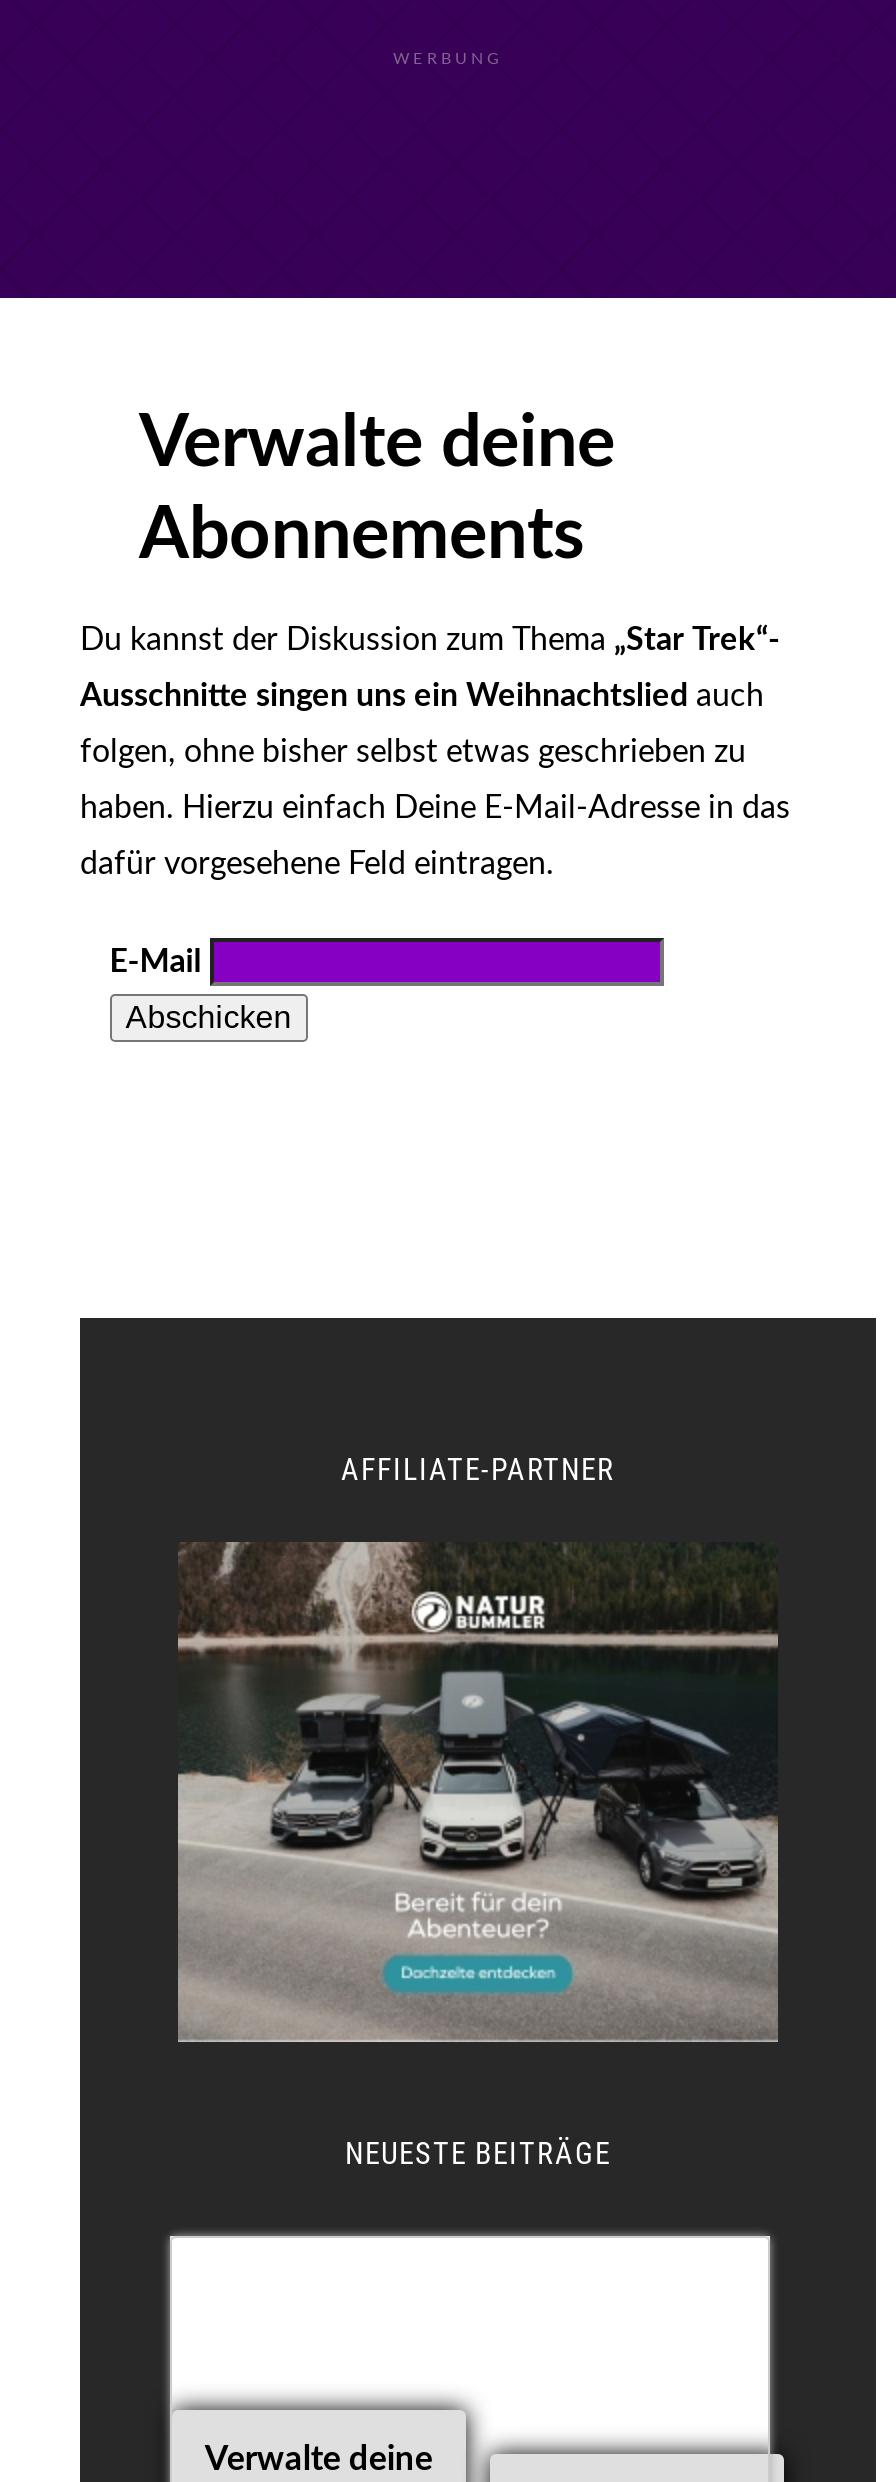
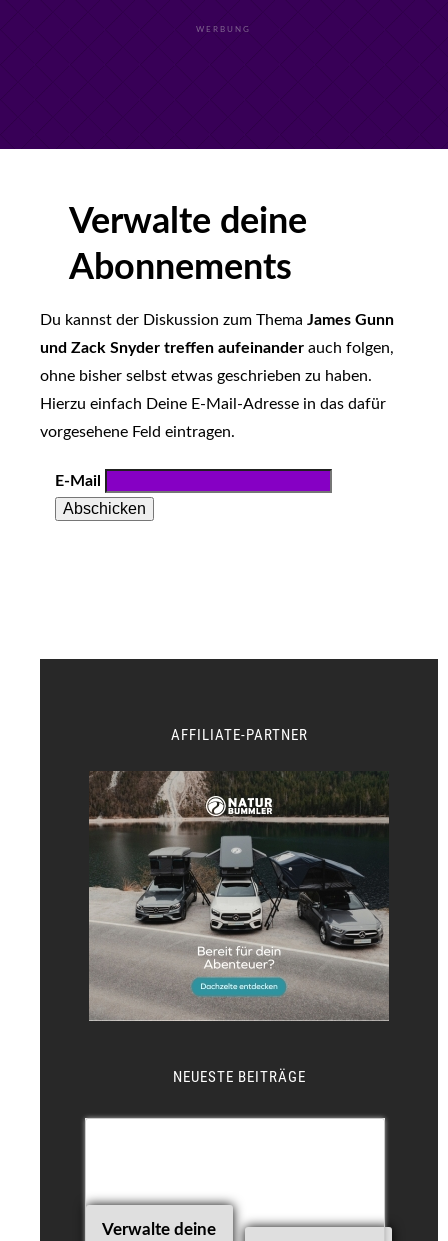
[80,624,780,656] Du kannst der Diskussion zum Thema „Star Trek“- -> [40,312,394,328] Du kannst der Diskussion zum Thema James Gunn
[80,680,764,712] Ausschnitte singen uns ein Weihnachtslied auch -> [40,340,394,356] und Zack Snyder treffen aufeinander auch folgen,
[80,736,746,768] folgen, ohne bisher selbst etwas geschrieben zu -> [40,368,372,384] ohne bisher selbst etwas geschrieben zu haben.
[80,792,790,824] haben. Hierzu einfach Deine E-Mail-Adresse in das -> [40,396,386,412] Hierzu einfach Deine E-Mail-Adresse in das dafür
[80,848,554,880] dafür vorgesehene Feld eintragen. -> [40,424,235,440] vorgesehene Feld eintragen.

